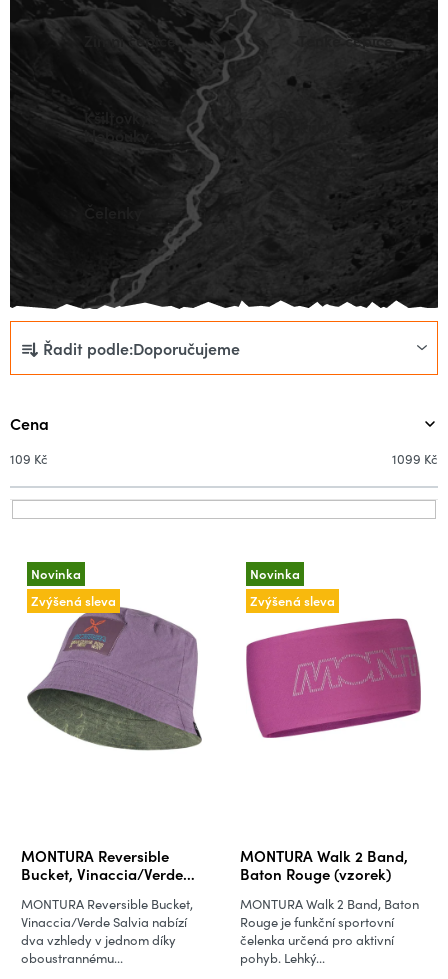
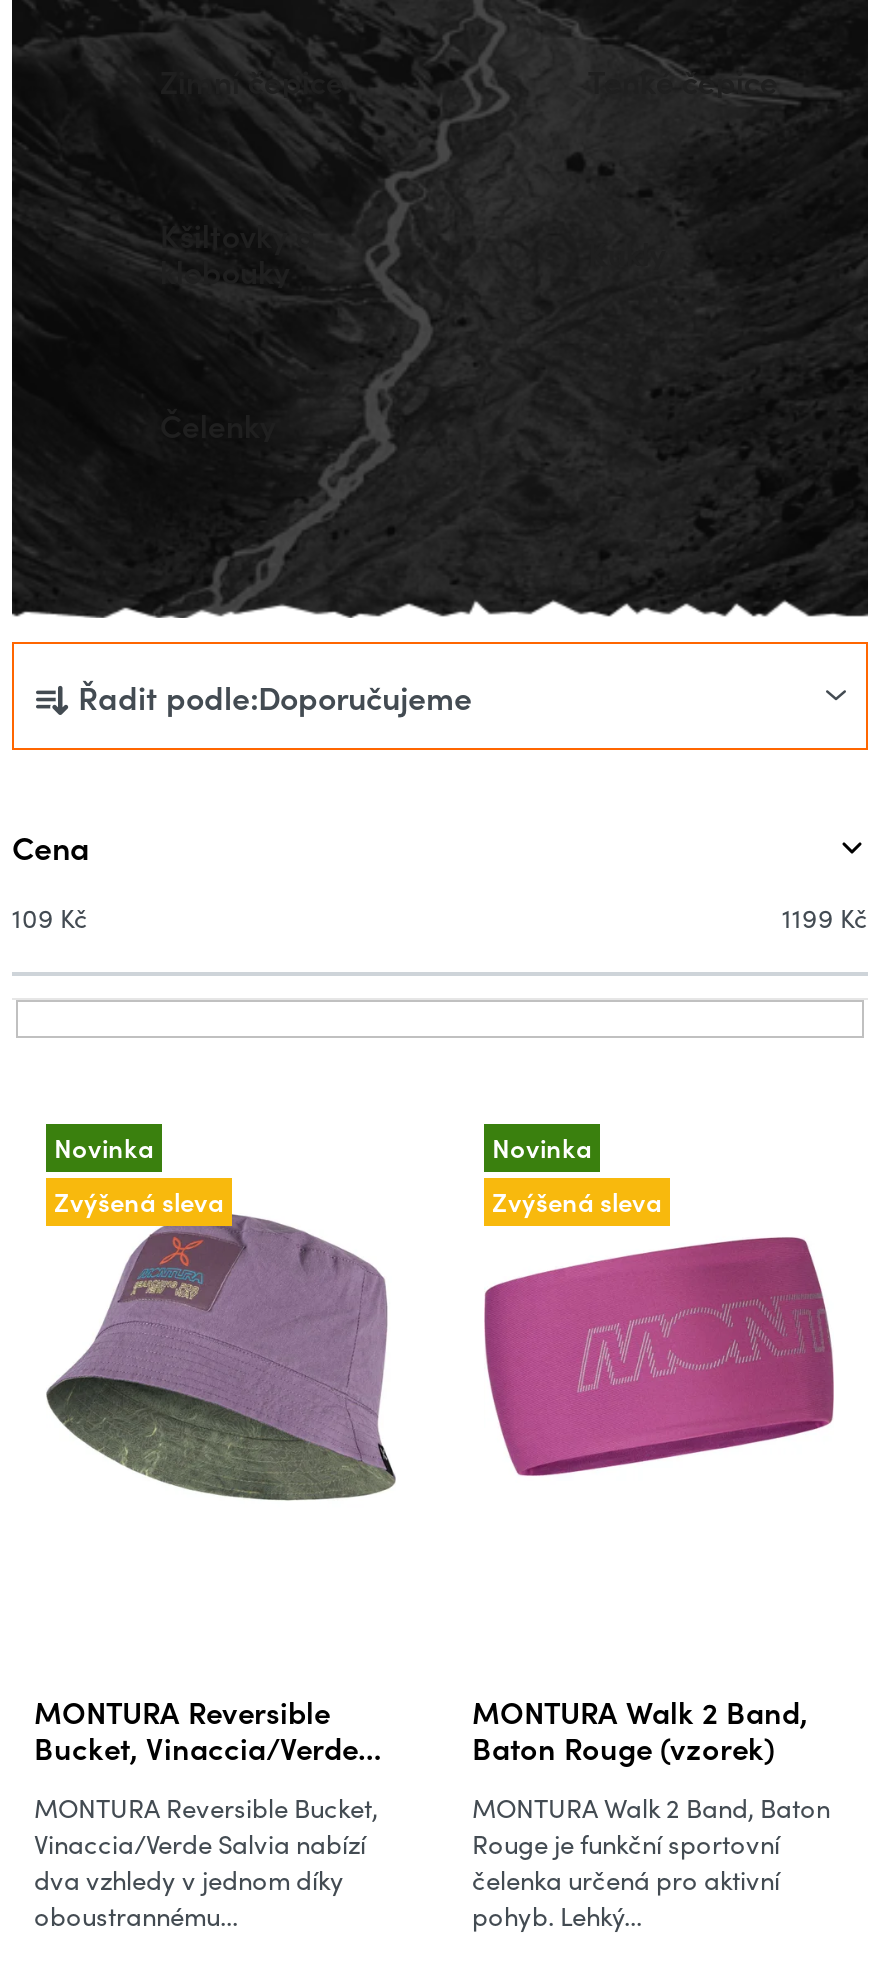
[392,450,438,468] 1099 Kč -> [782,900,868,936] 1199 Kč

